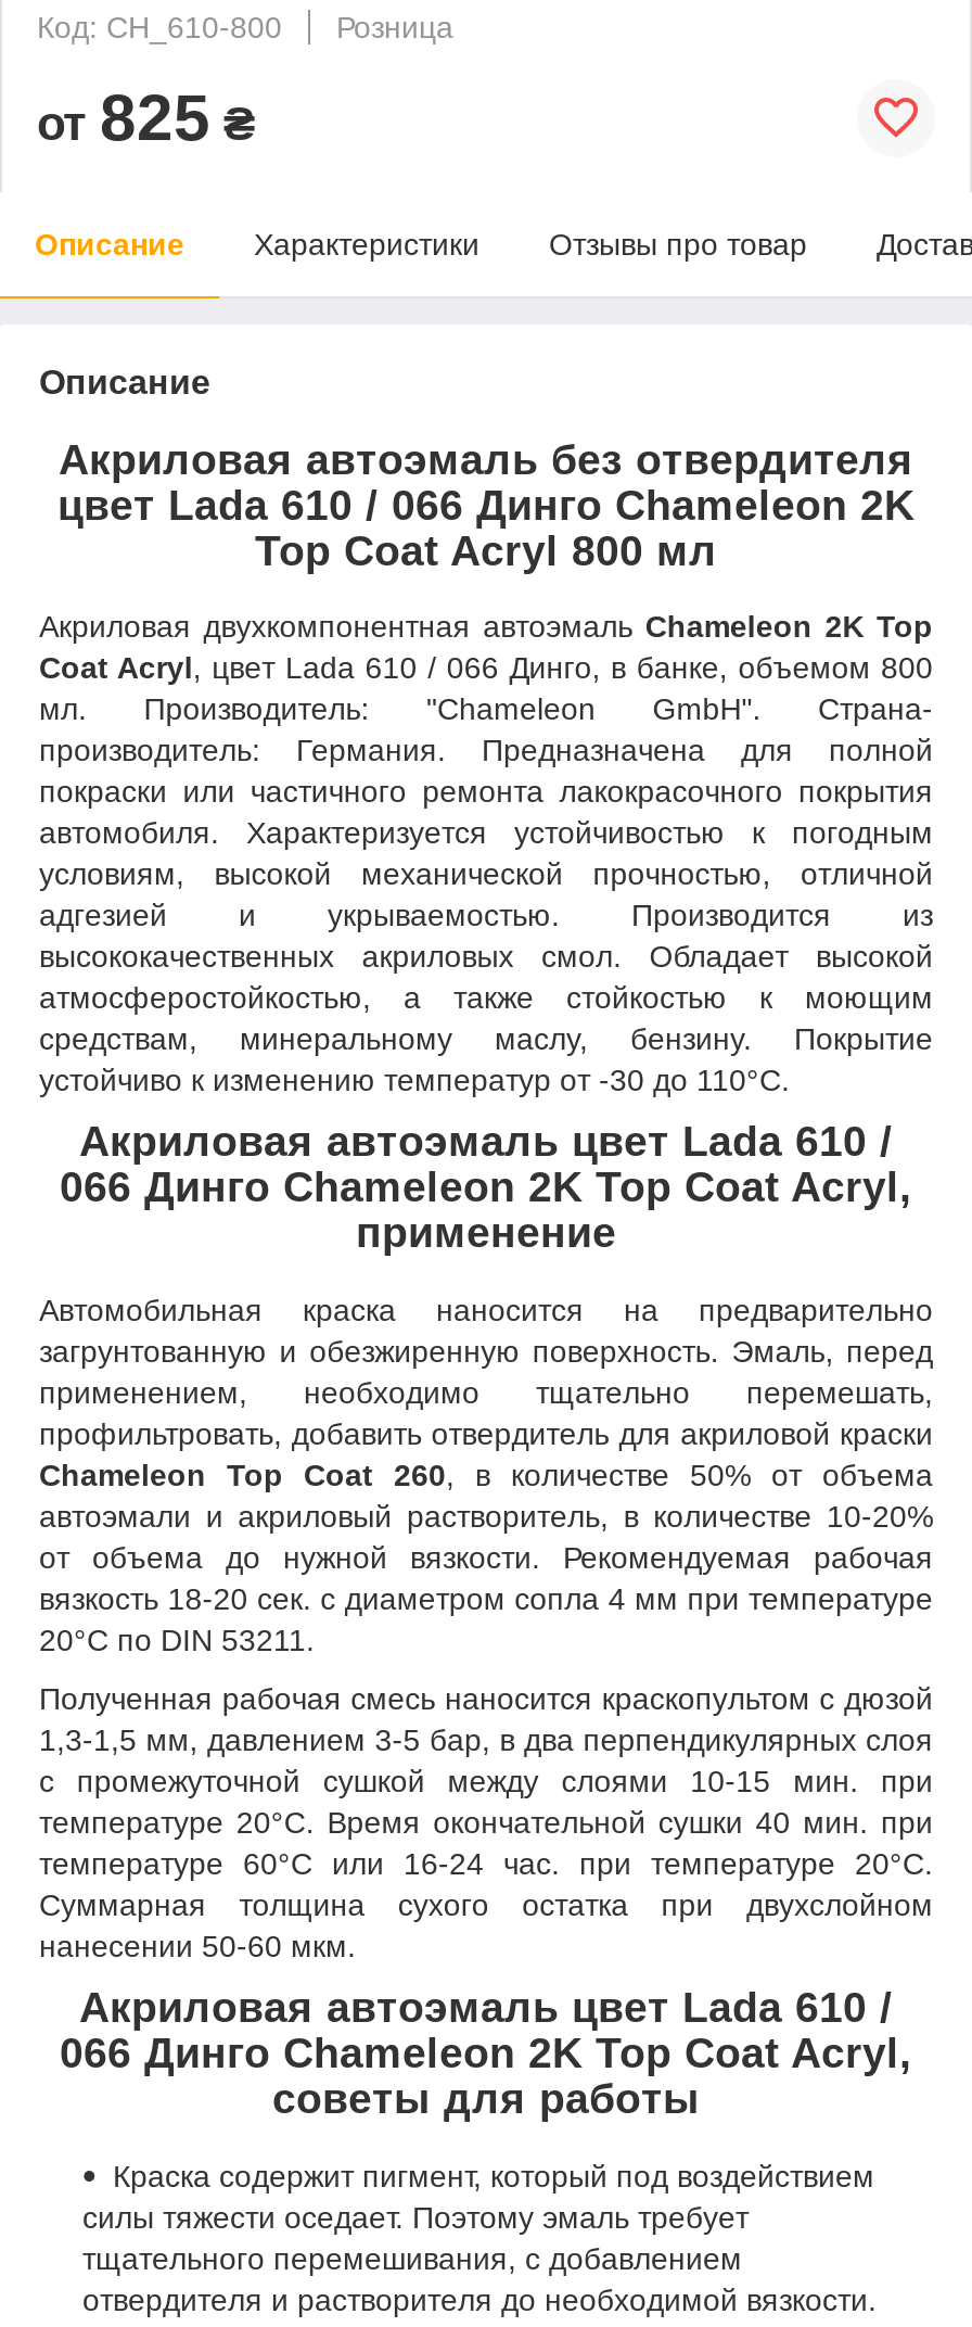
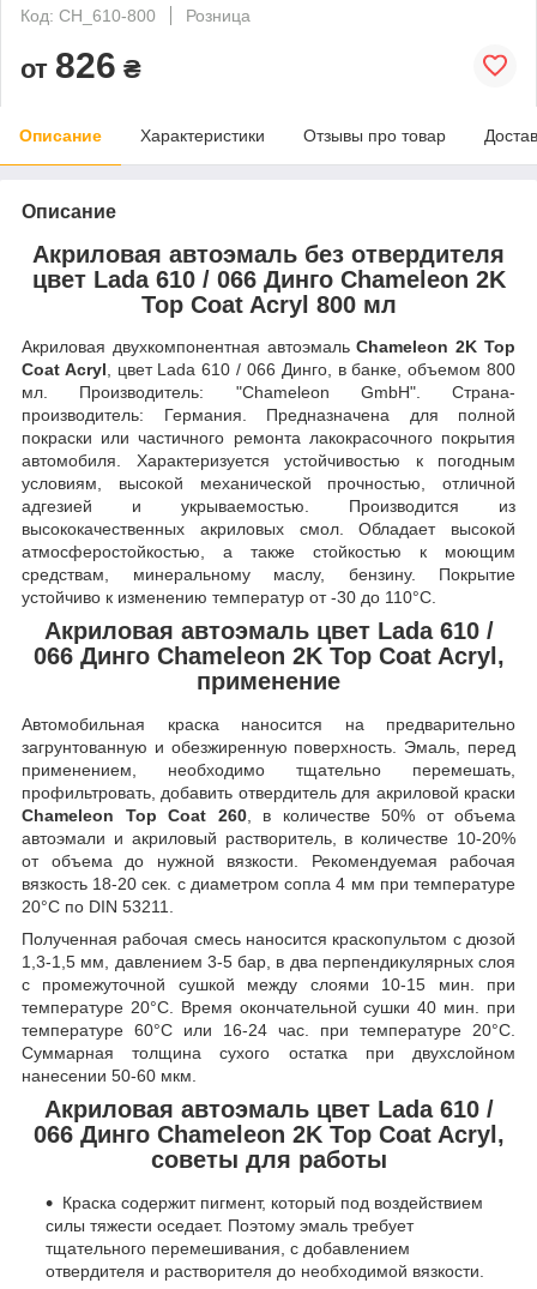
[37,81,256,153] от 825 ₴ -> [20,45,141,85] от 826 ₴

